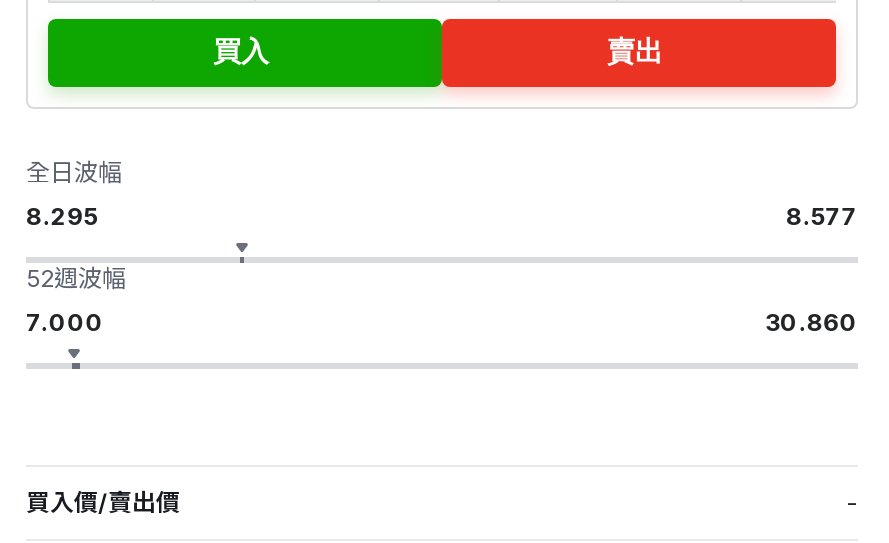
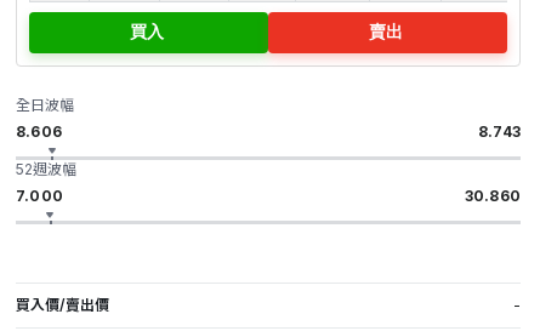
[26,201,98,231] 8.295 -> [16,122,62,140] 8.606
[786,201,858,231] 8.577 -> [478,122,521,140] 8.743

